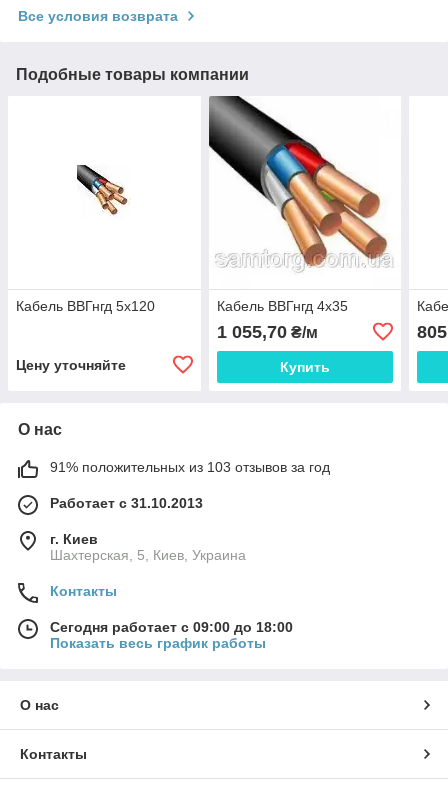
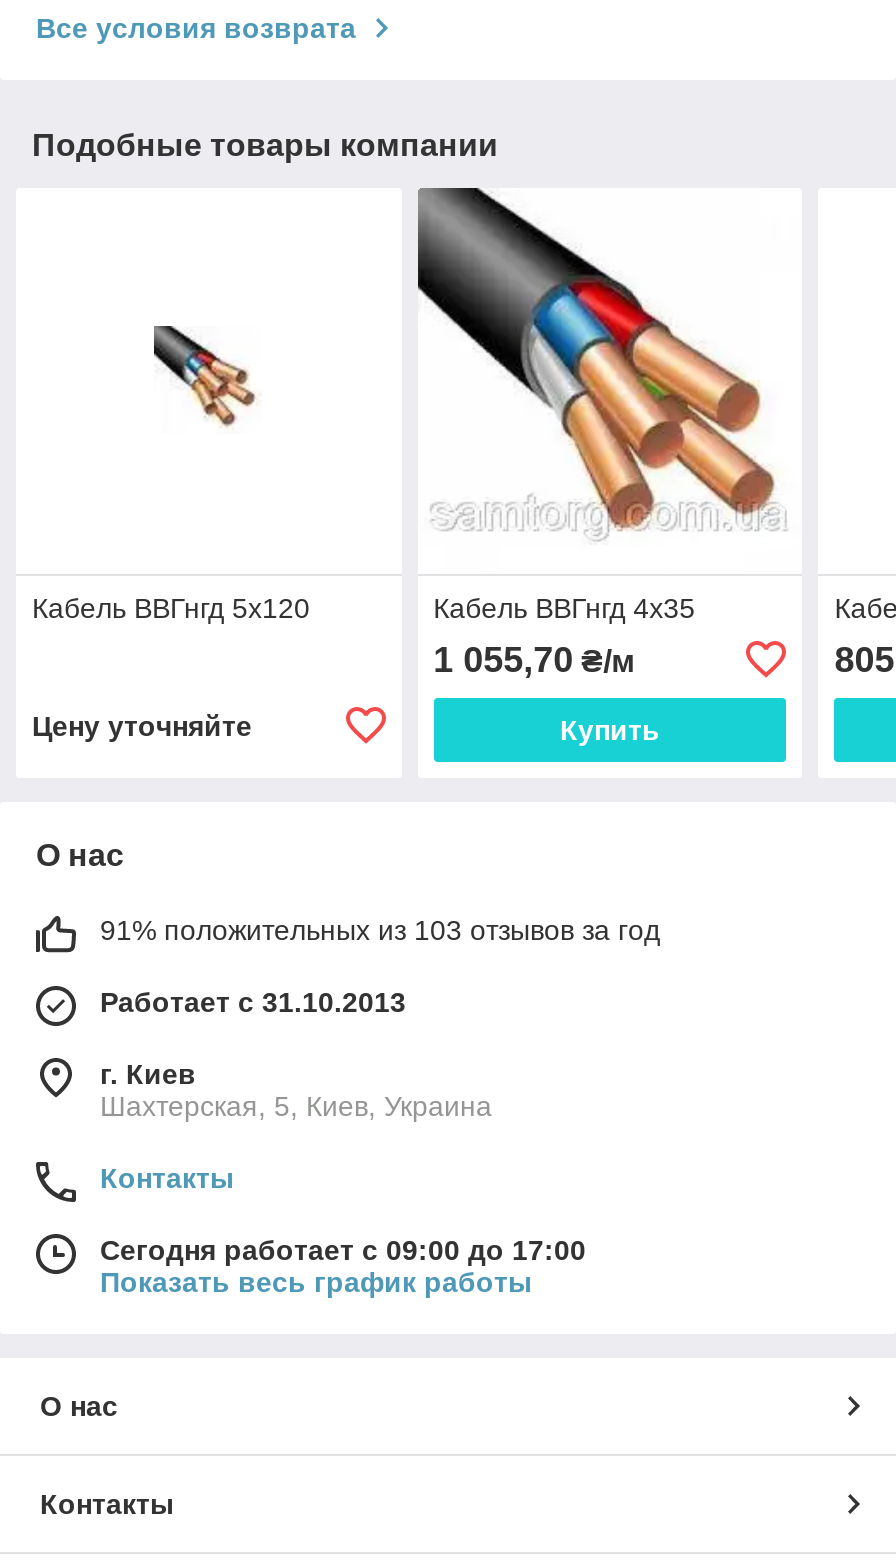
[50,619,293,635] Сегодня работает с 09:00 до 18:00 -> [100,1234,586,1266] Сегодня работает с 09:00 до 17:00

